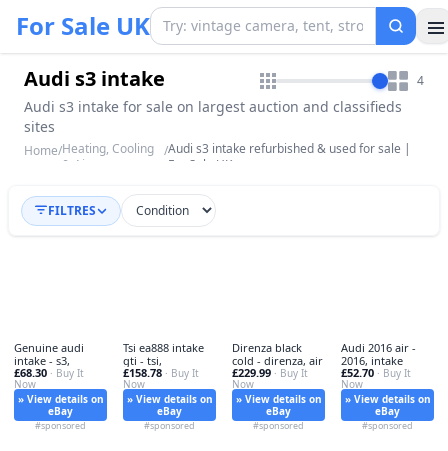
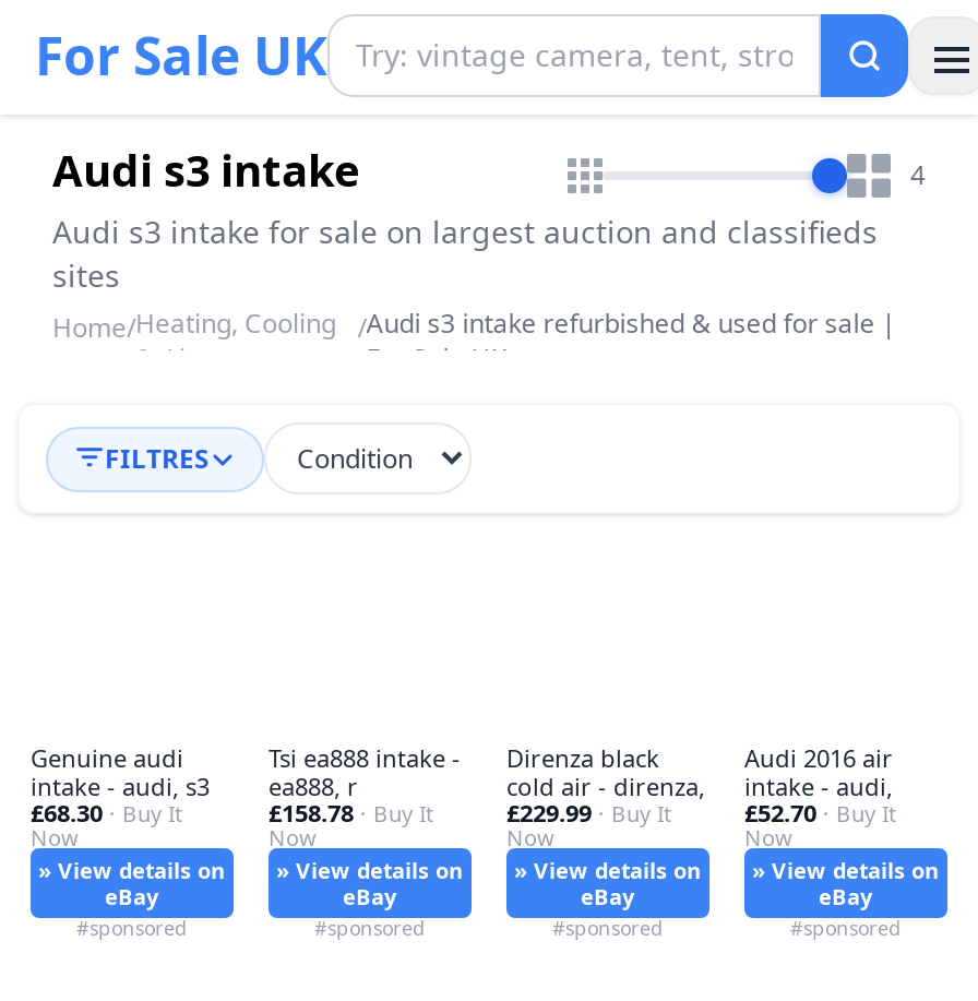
[123,340,204,368] Tsi ea888 intake | gti - tsi, -> [269,742,461,803] Tsi ea888 intake - | ea888, r
[341,340,416,368] Audi 2016 air - | 2016, intake -> [744,742,893,803] Audi 2016 air | intake - audi,
[14,353,70,368] intake - s3, -> [31,770,210,803] intake - audi, s3
[232,353,323,368] cold - direnza, air -> [506,770,705,803] cold air - direnza,

